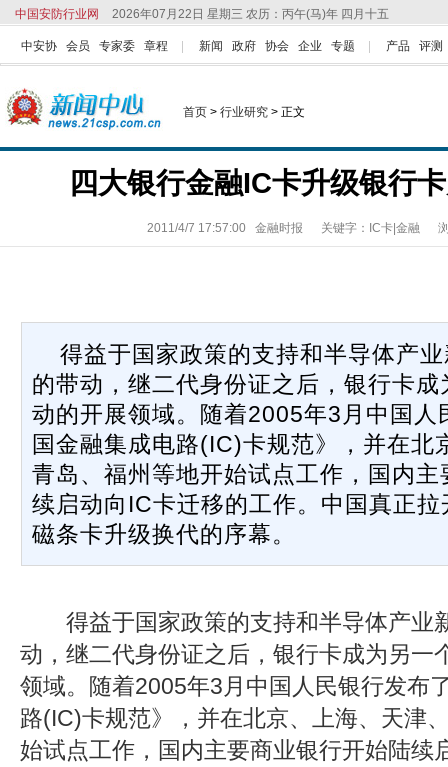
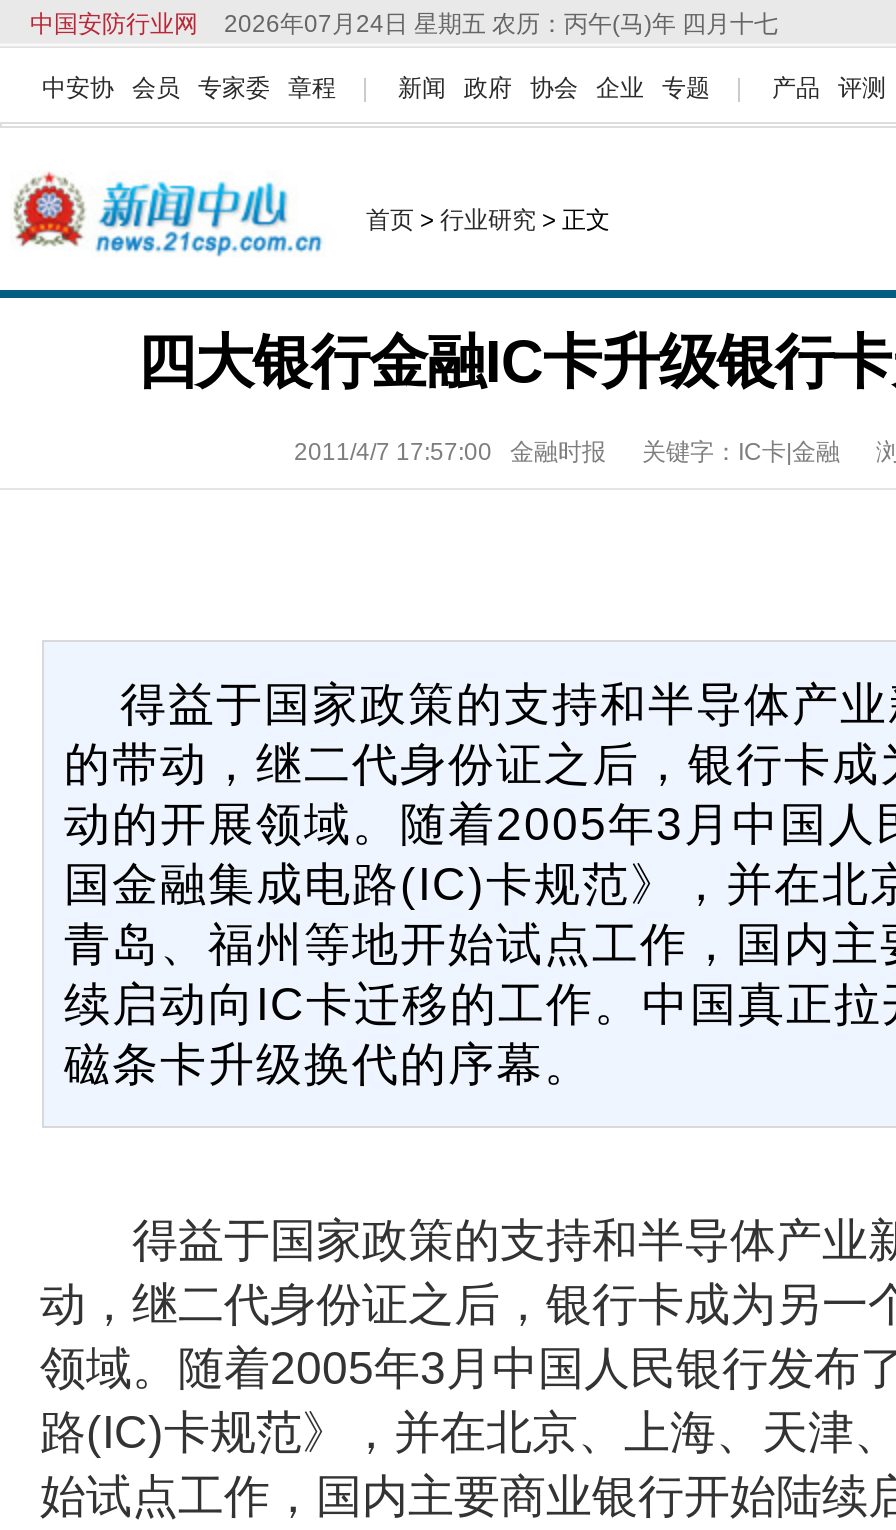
[112,7,389,21] 2026年07月22日 星期三 农历：丙午(马)年 四月十五 -> [224,10,778,38] 2026年07月24日 星期五 农历：丙午(马)年 四月十七

